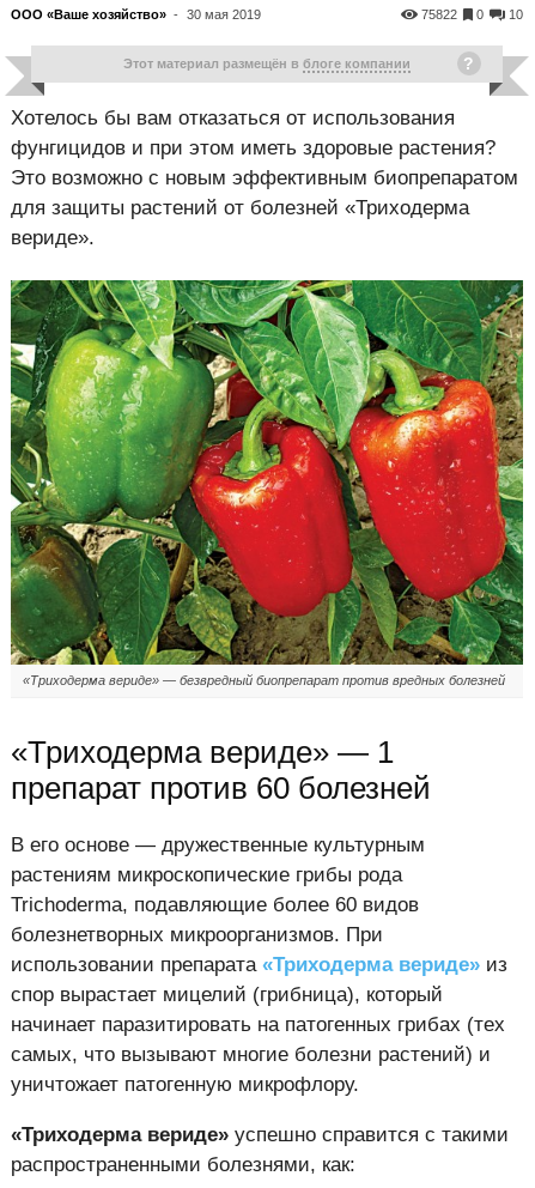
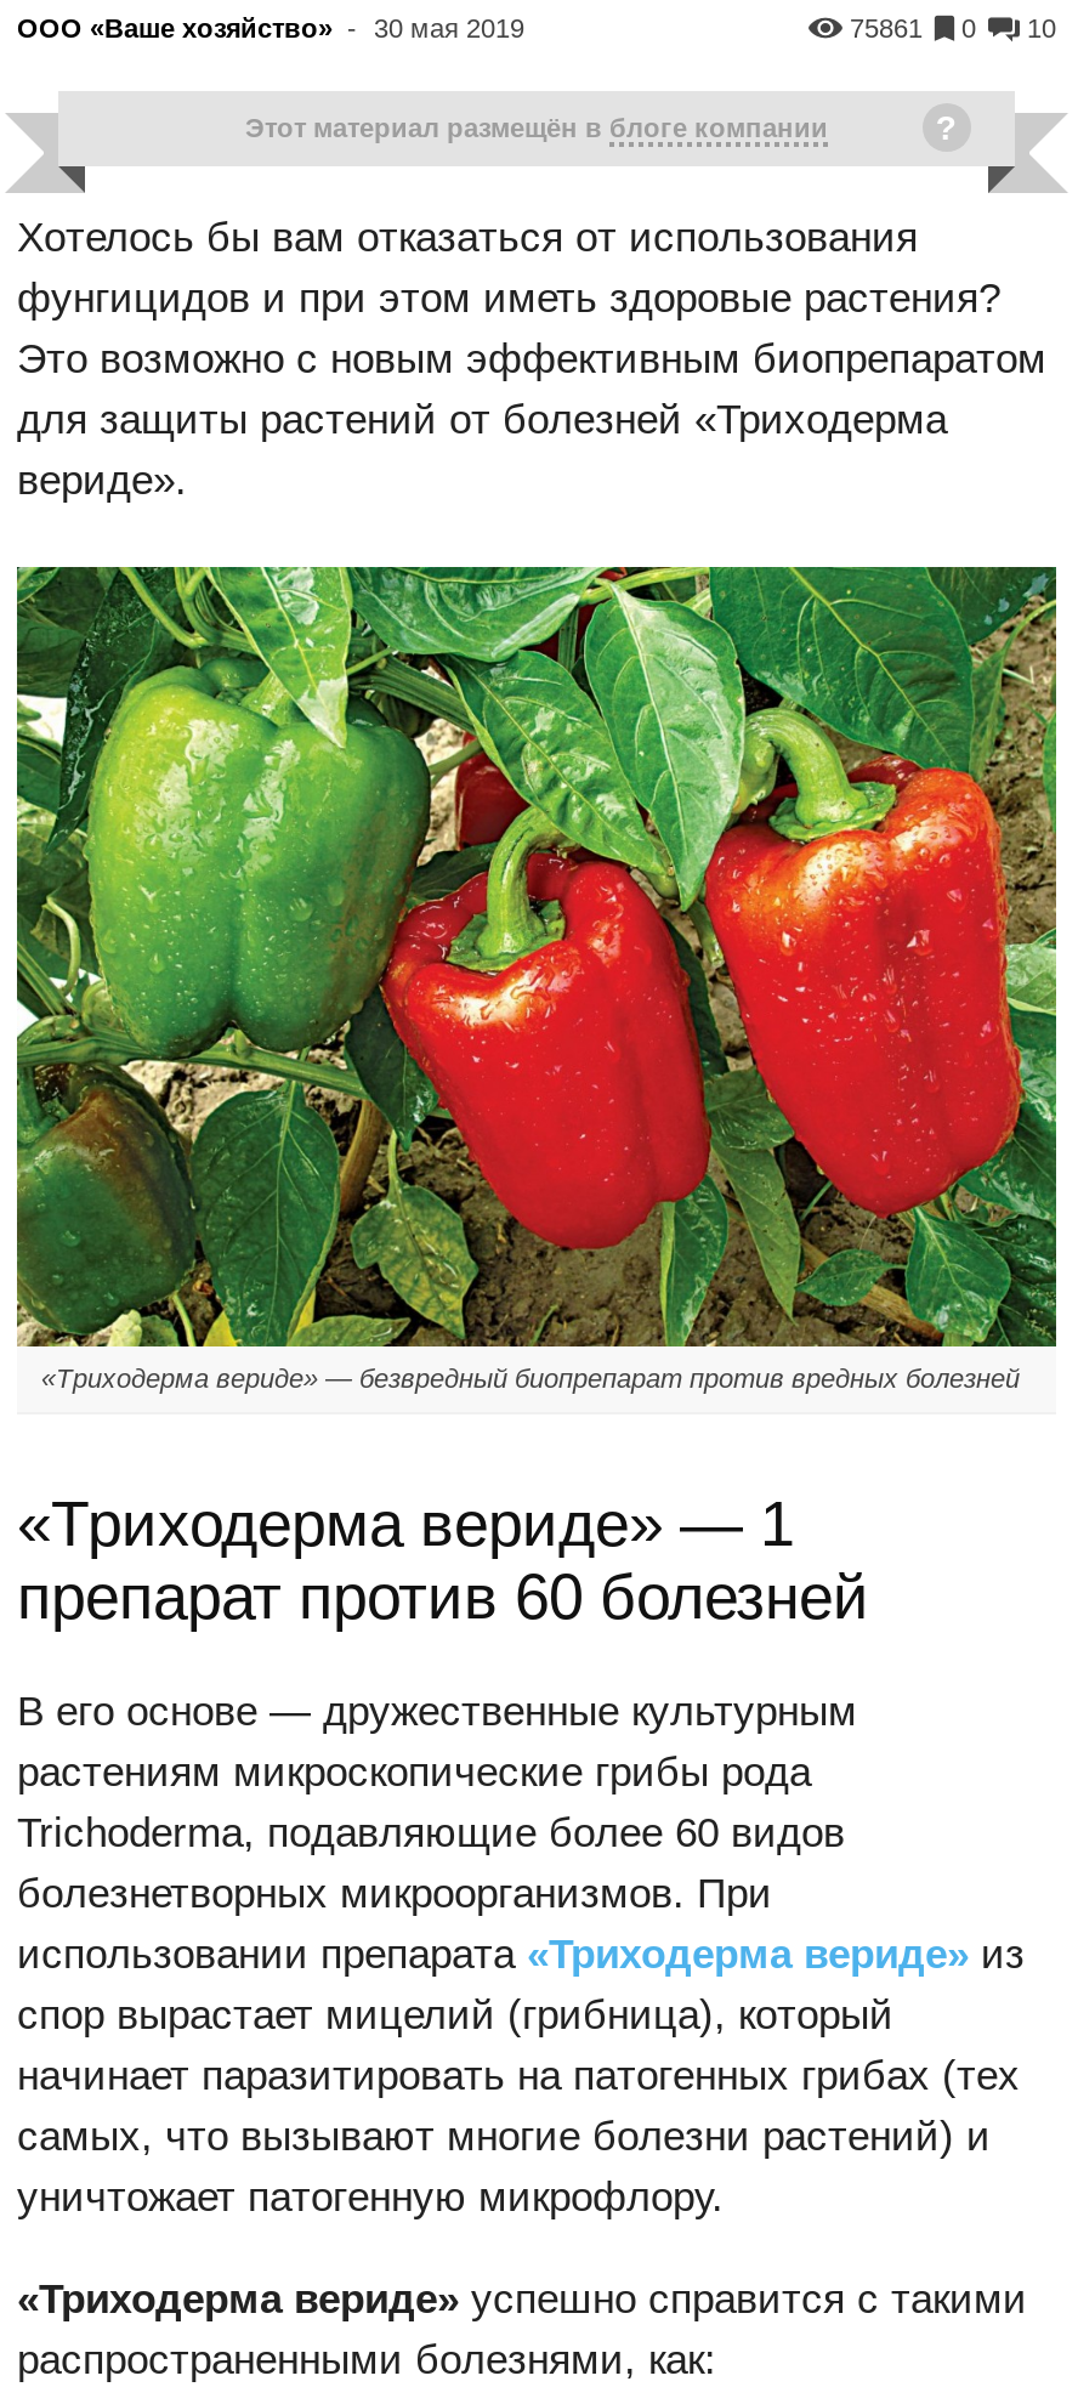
[421,7,523,22] 75822 0 10 -> [850,13,1056,42] 75861 0 10

